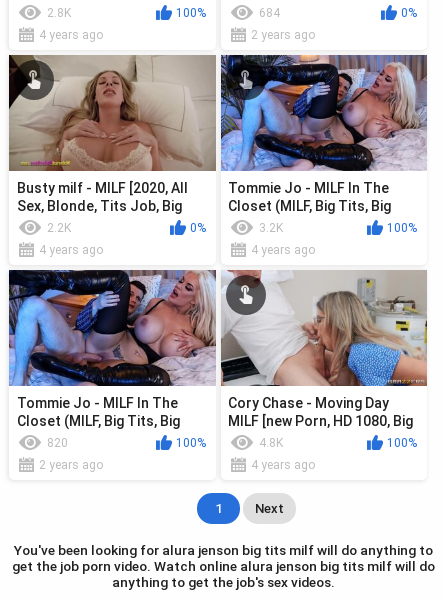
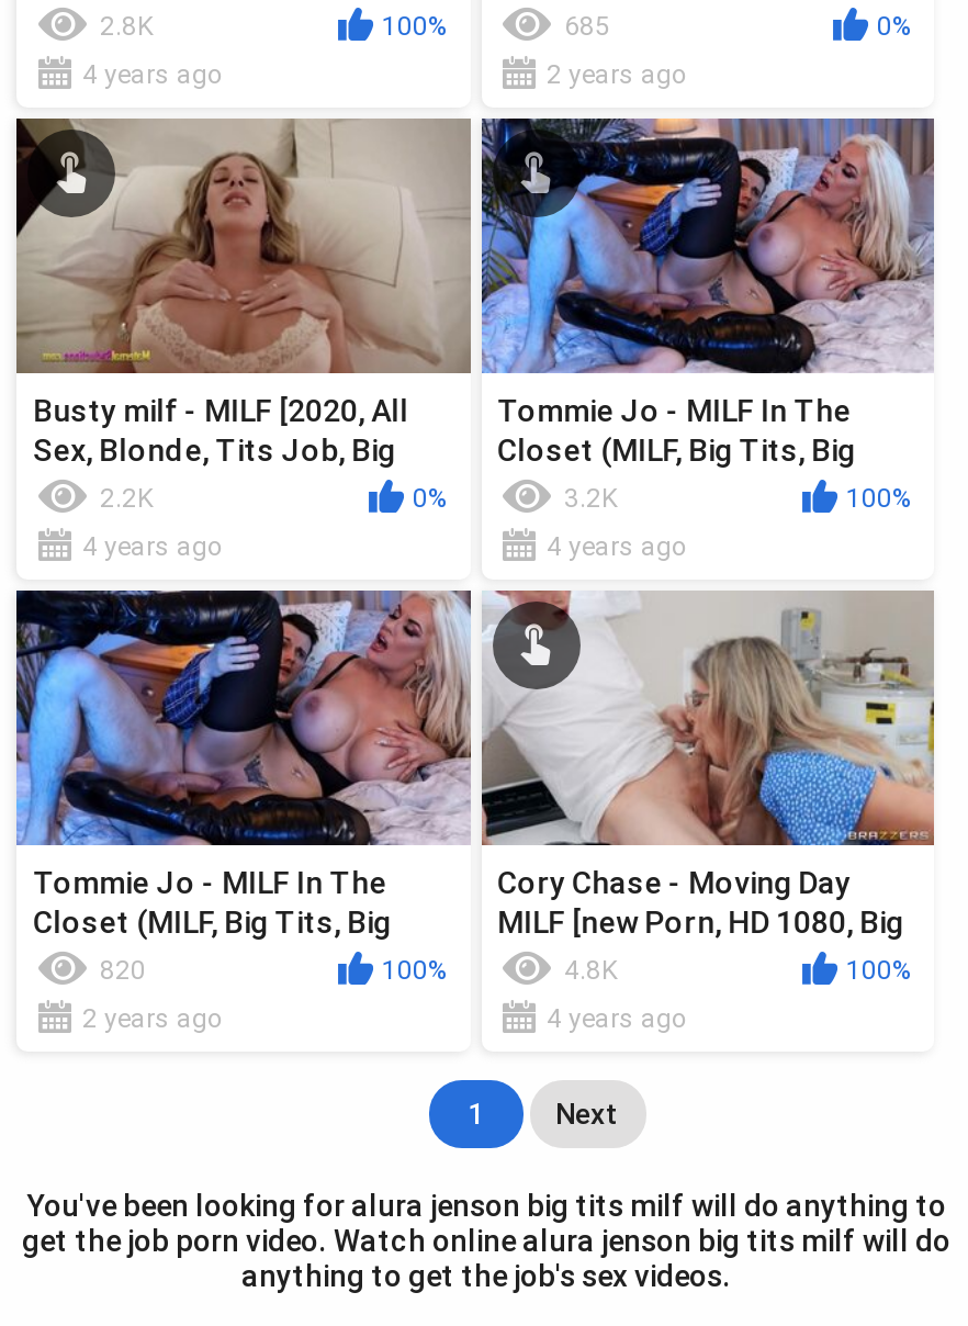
[258,6,279,20] 684 -> [564,11,610,41] 685

